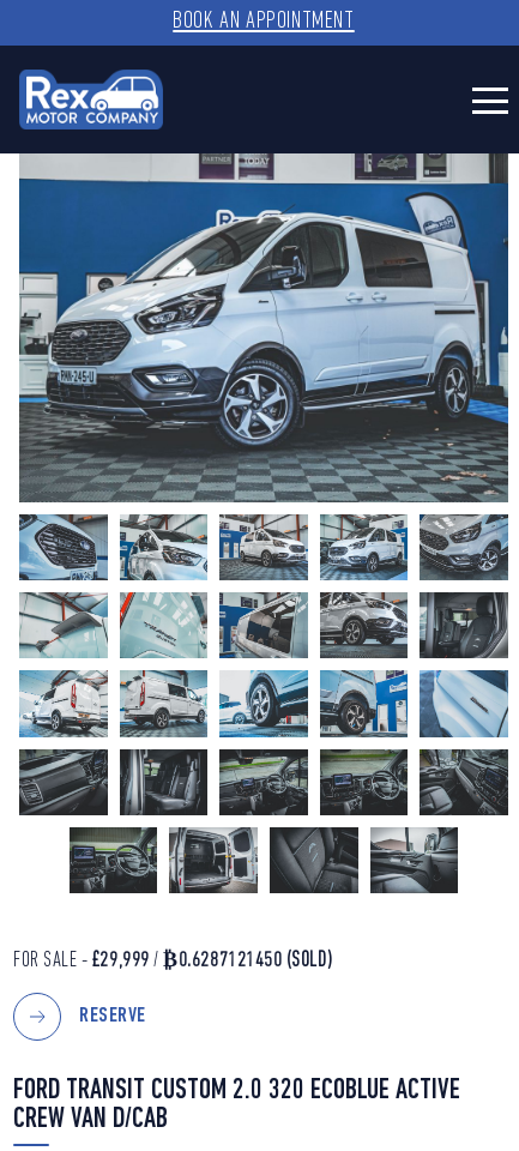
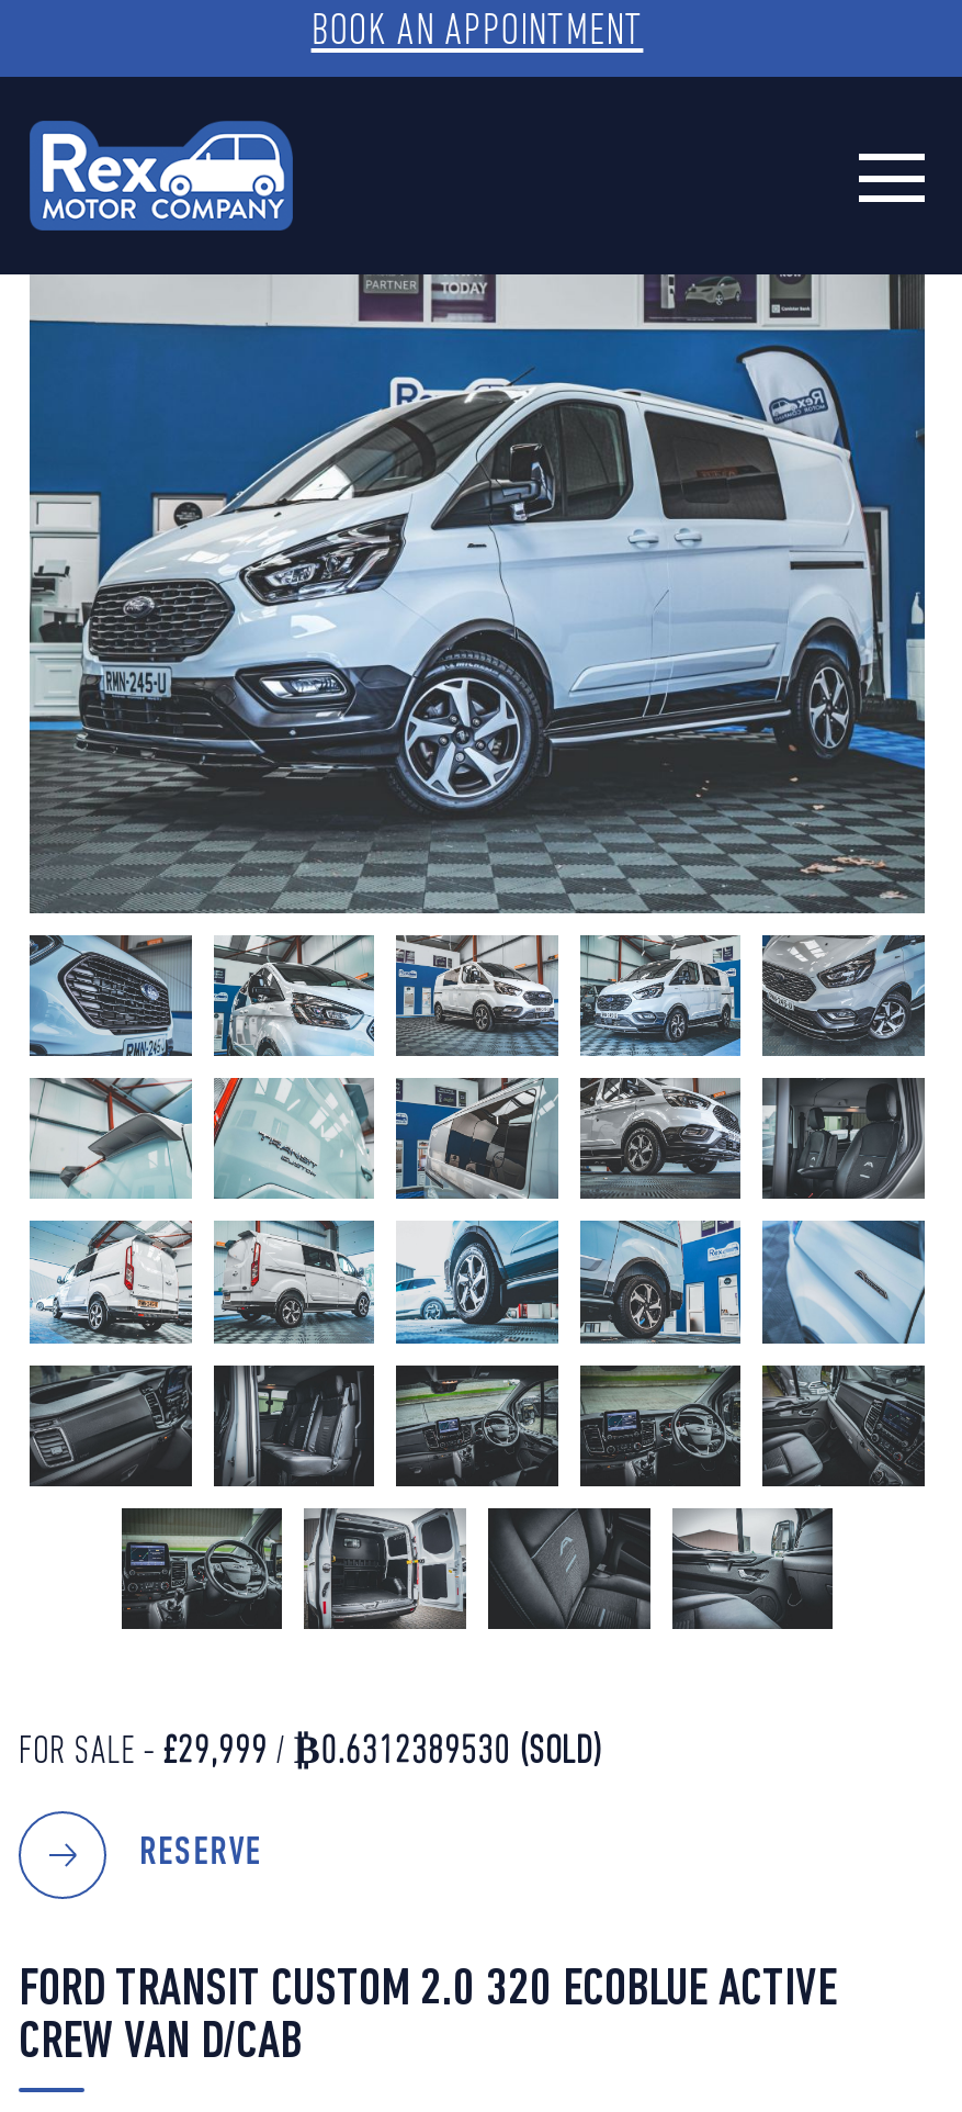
[13,951,332,971] FOR SALE - £29,999 / ₿0.6287121450 (SOLD) -> [19,1734,602,1771] FOR SALE - £29,999 / ₿0.6312389530 (SOLD)

